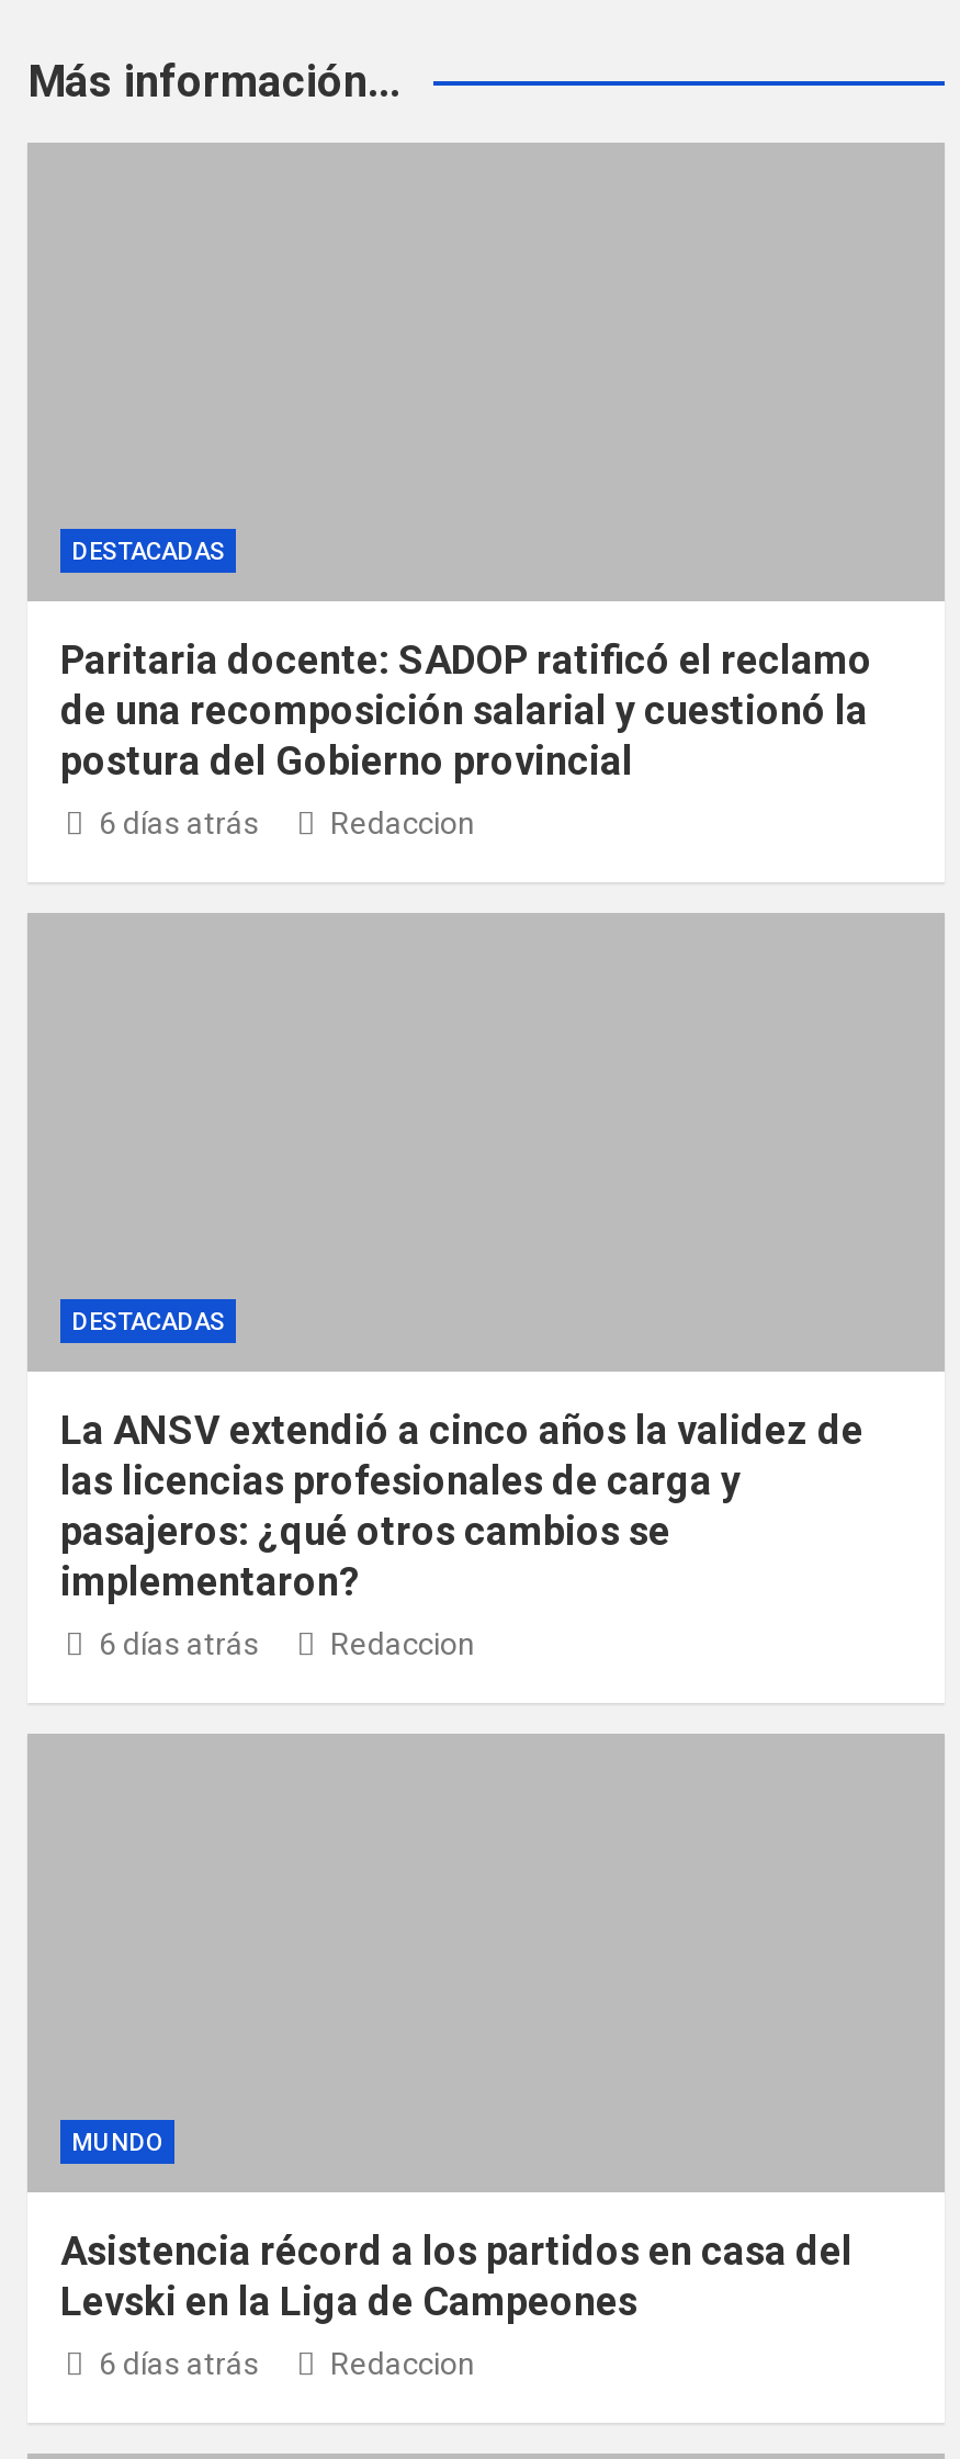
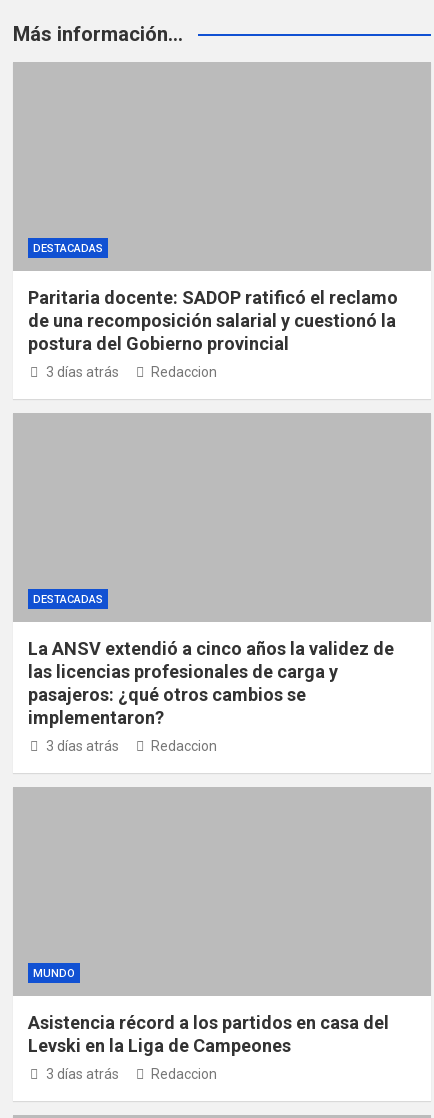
[99,806,259,841] 6 días atrás -> [45,364,118,380] 3 días atrás
[99,1627,259,1662] 6 días atrás -> [45,738,118,754] 3 días atrás
[99,2347,259,2382] 6 días atrás -> [45,1066,118,1082] 3 días atrás

